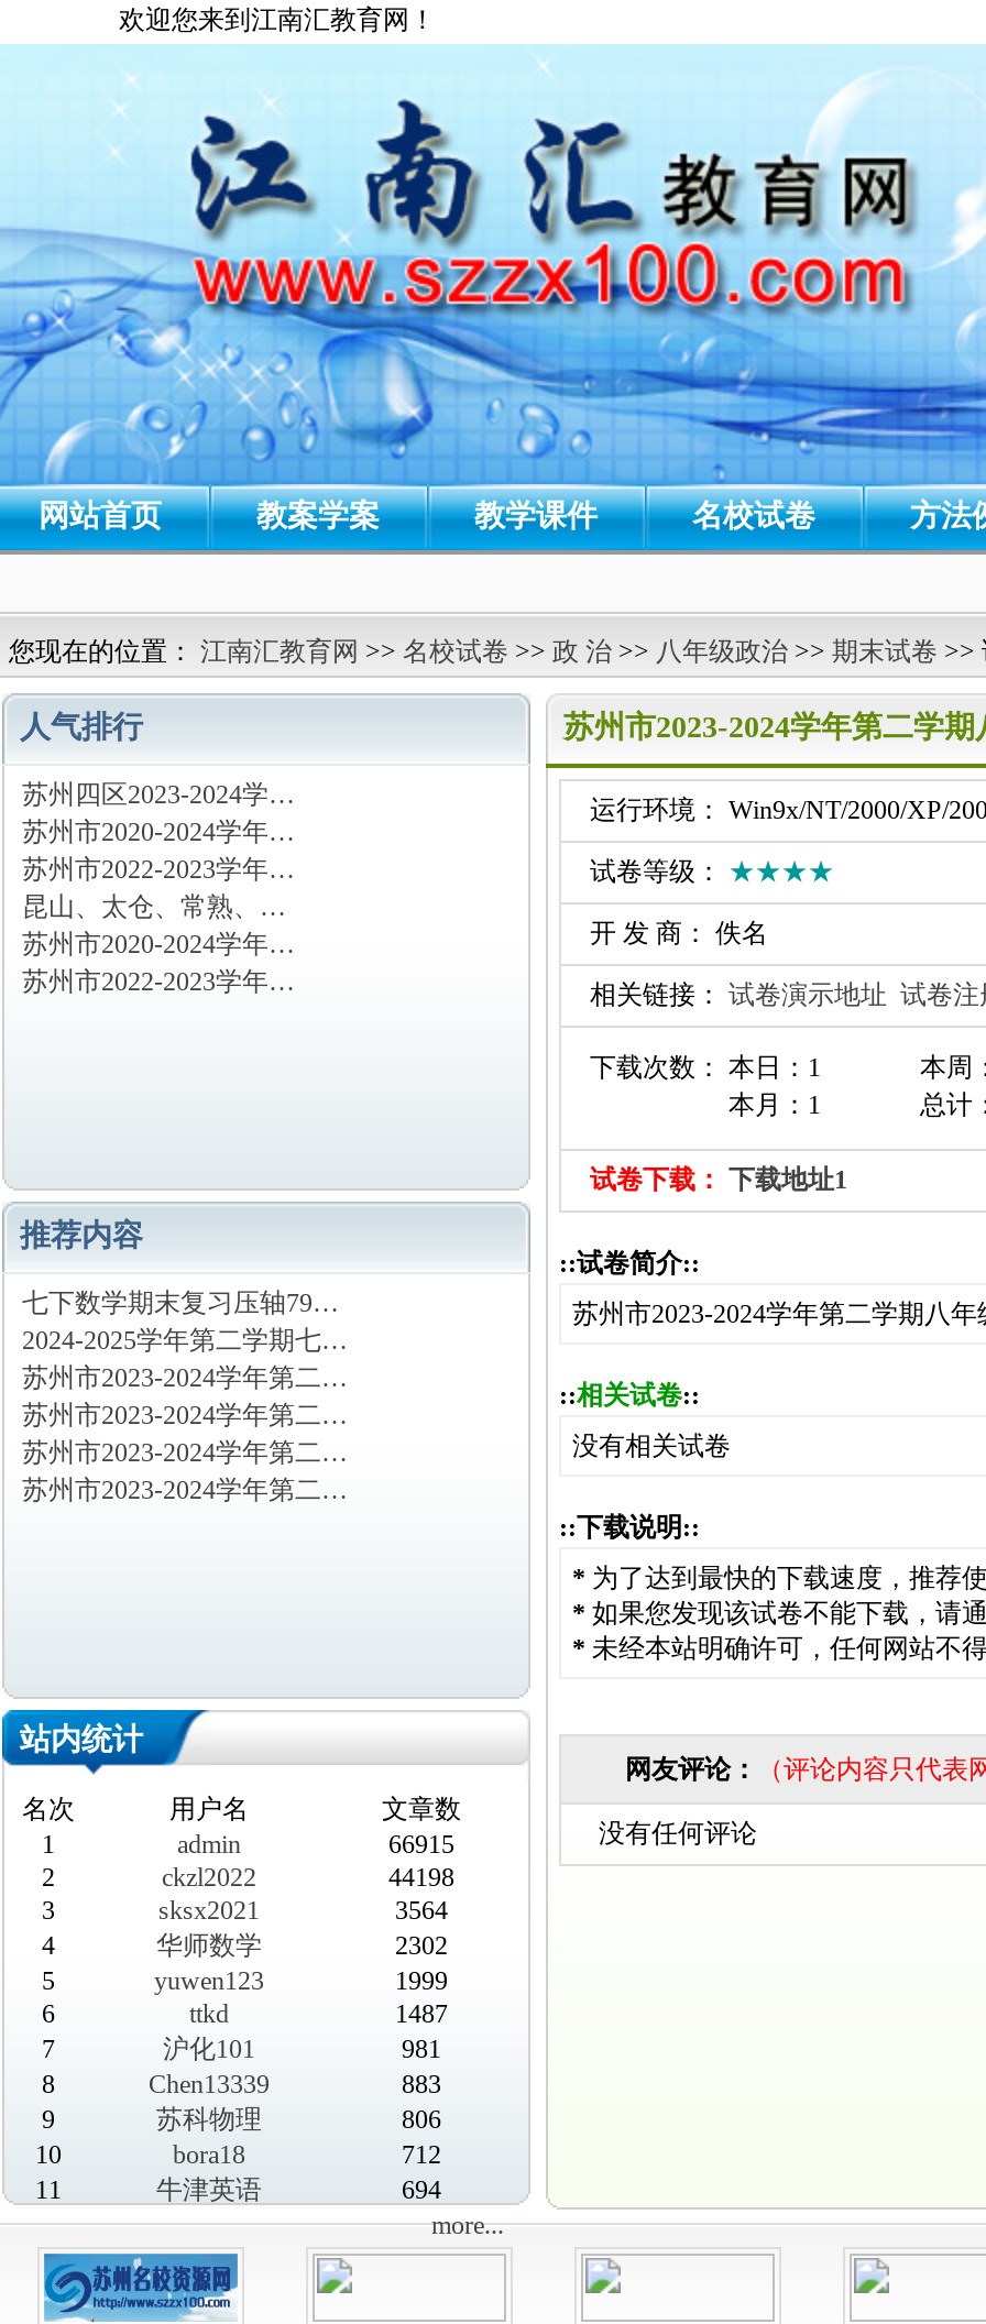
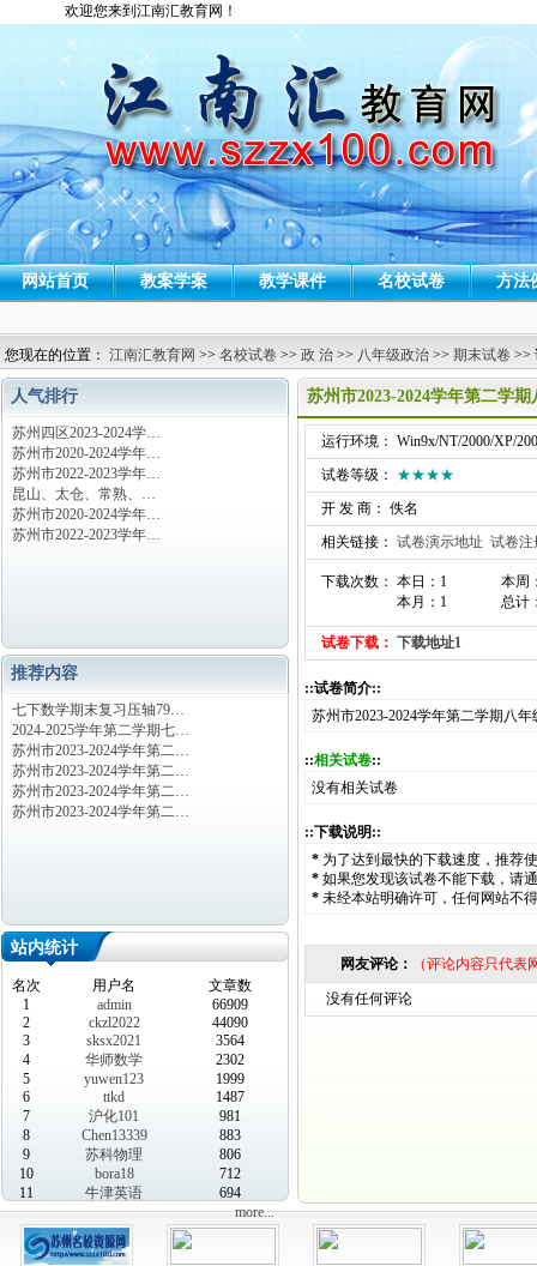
[388,1829,454,1860] 66915 -> [212,996,248,1013] 66909
[388,1862,454,1893] 44198 -> [212,1014,248,1031] 44090

